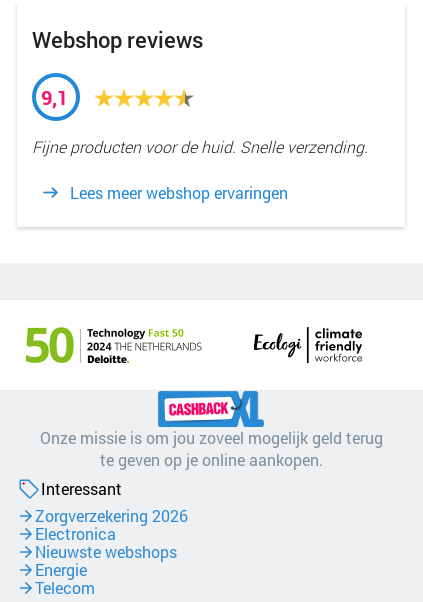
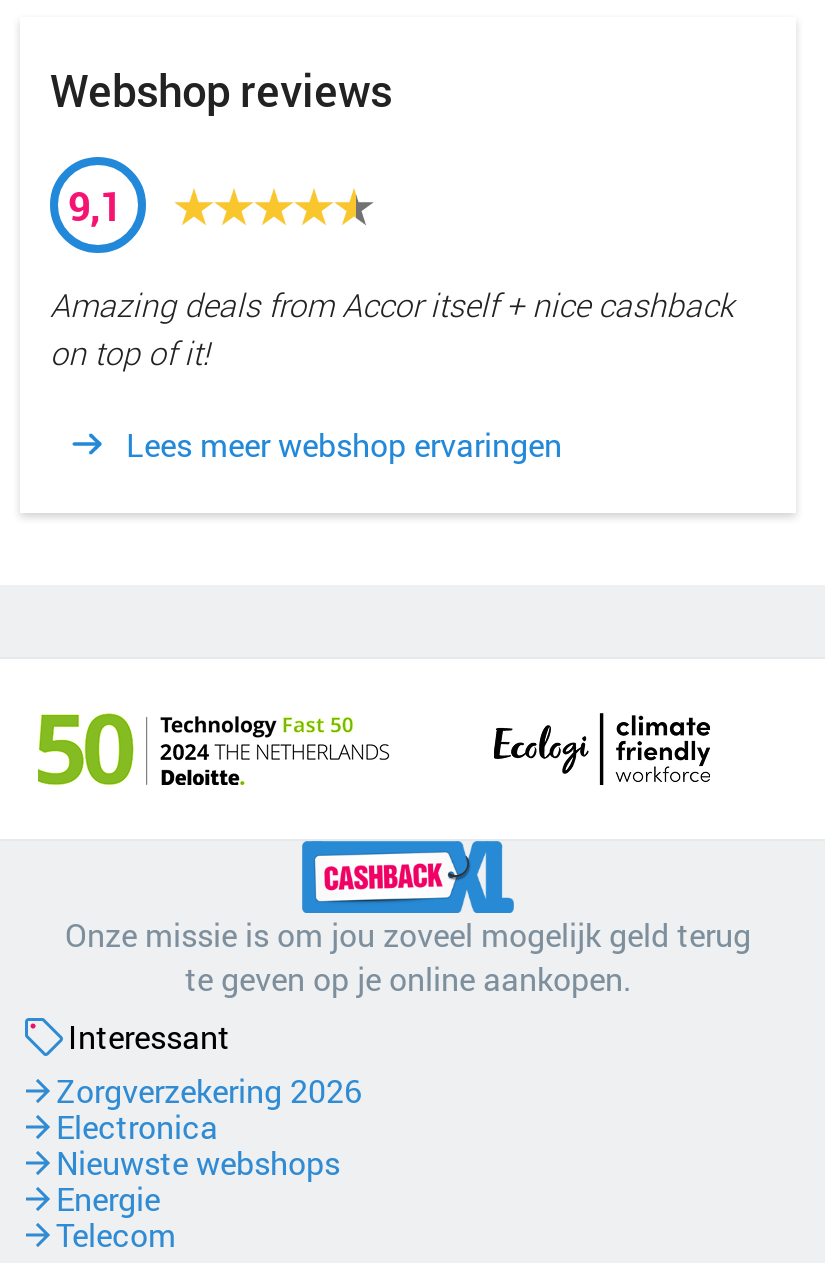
[32,136,368,157] Fijne producten voor de huid. Snelle verzending. -> [50,283,734,373] Amazing deals from Accor itself + nice cashback | on top of it!

